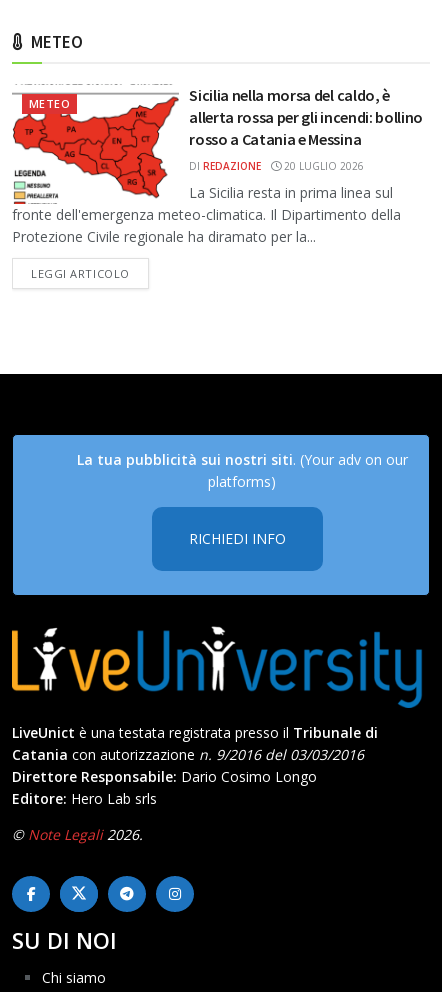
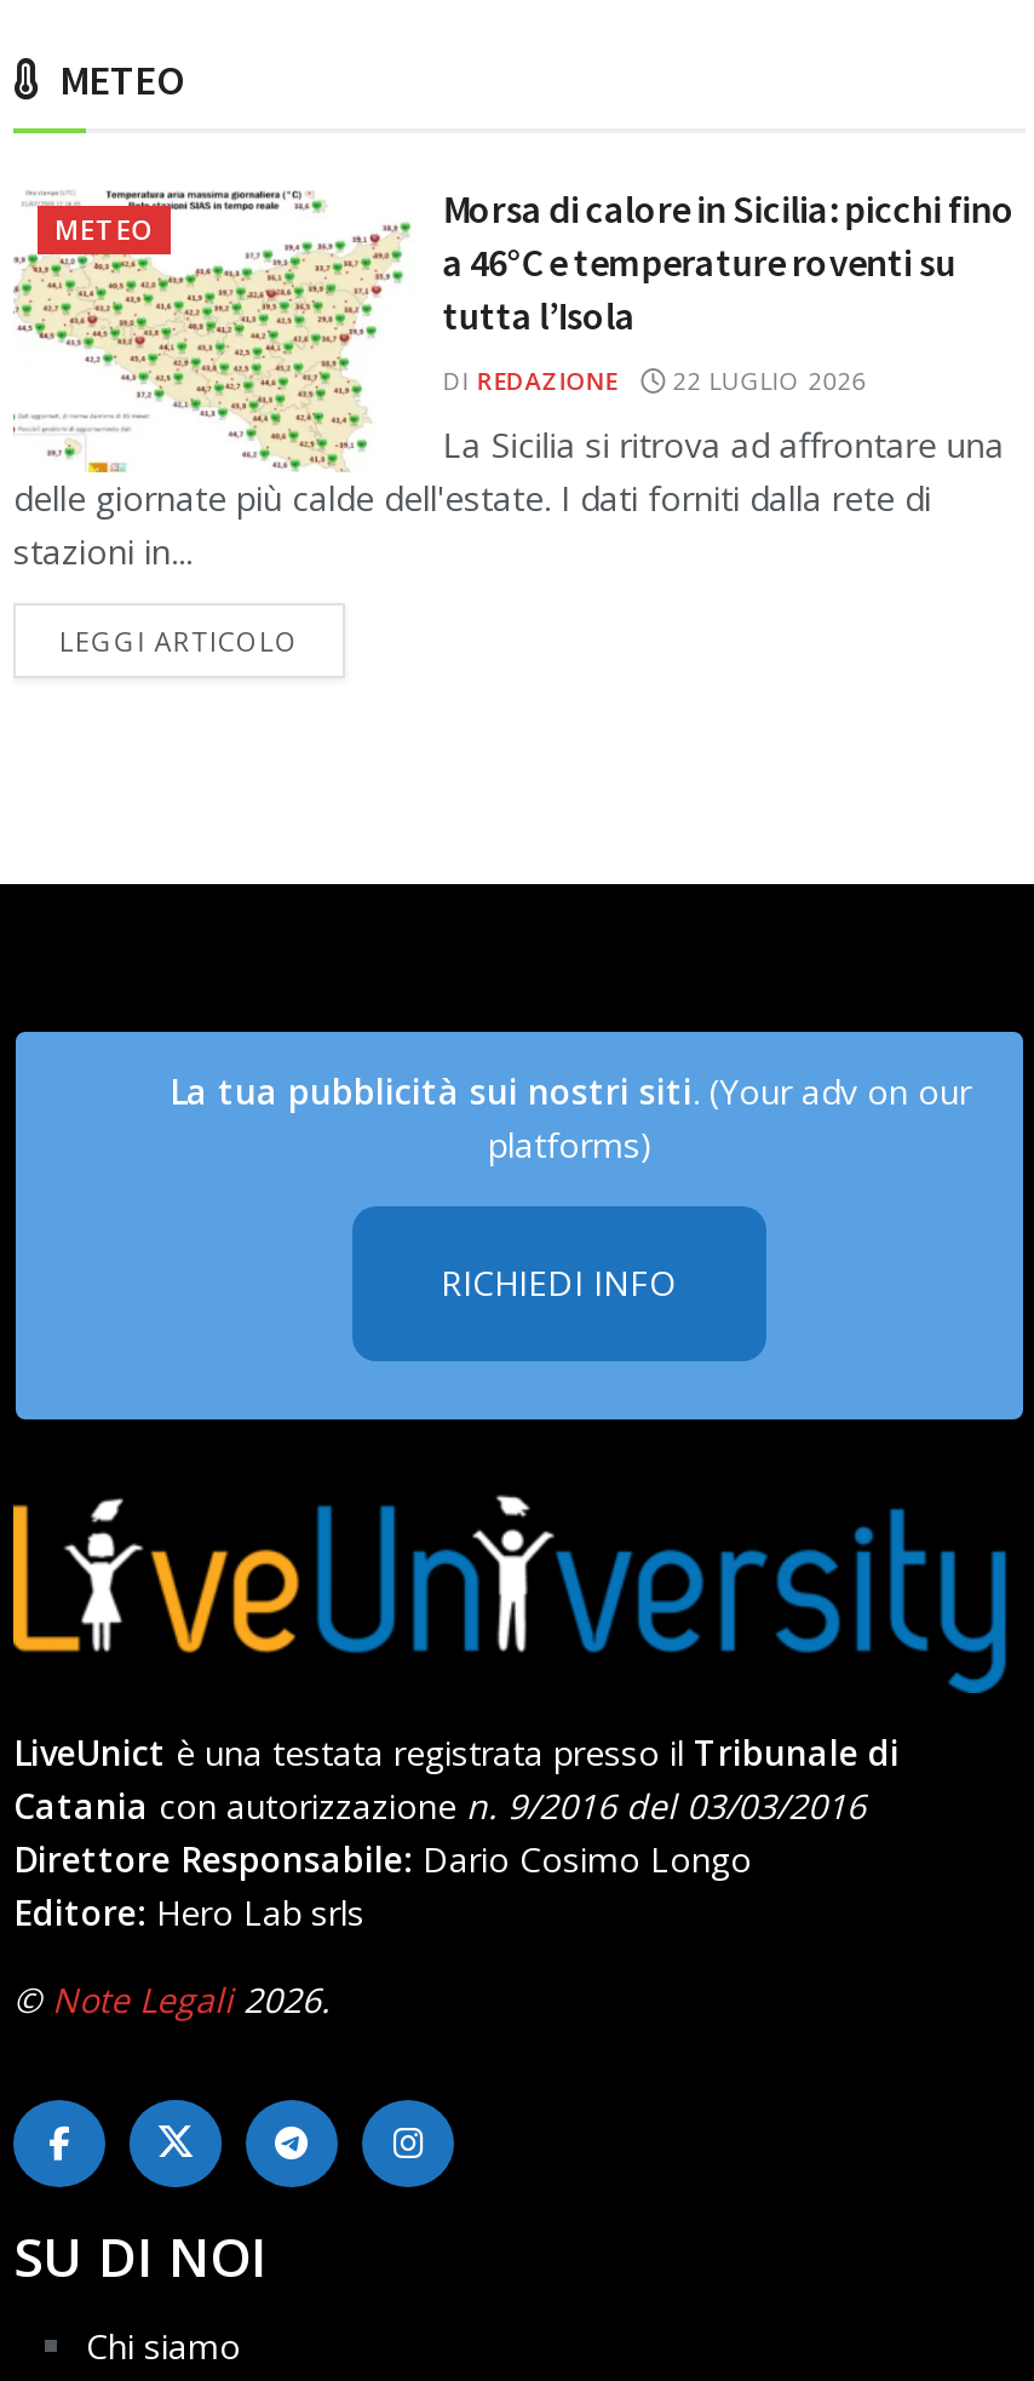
[12,84,401,246] [image] | La Sicilia resta in prima linea sul | fronte dell'emergenza meteo-climatica. Il Dipartimento della | Protezione Civile regionale ha diramato per la... -> [13,189,1004,574] [image] | La Sicilia si ritrova ad affrontare una | delle giornate più calde dell'estate. I dati forniti dalla rete di | stazioni in...
[189,85,423,149] Sicilia nella morsa del caldo, è | allerta rossa per gli incendi: bollino | rosso a Catania e Messina -> [442,184,1015,339] Morsa di calore in Sicilia: picchi fino | a 46°C e temperature roventi su | tutta l’Isola
[189,159,364,173] DI REDAZIONE 20 LUGLIO 2026 -> [442,364,866,397] DI REDAZIONE 22 LUGLIO 2026

